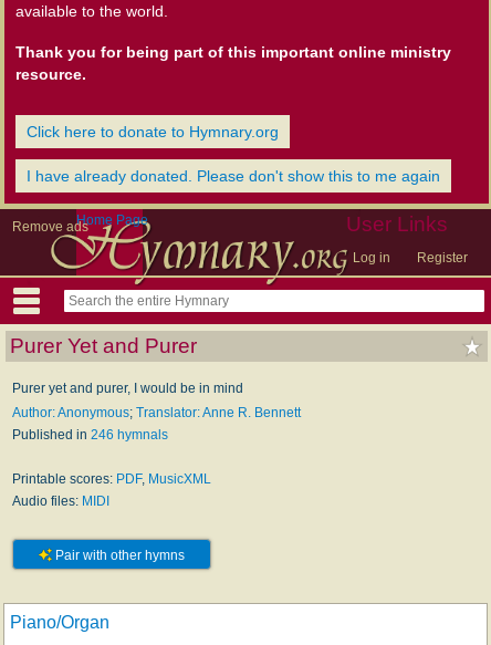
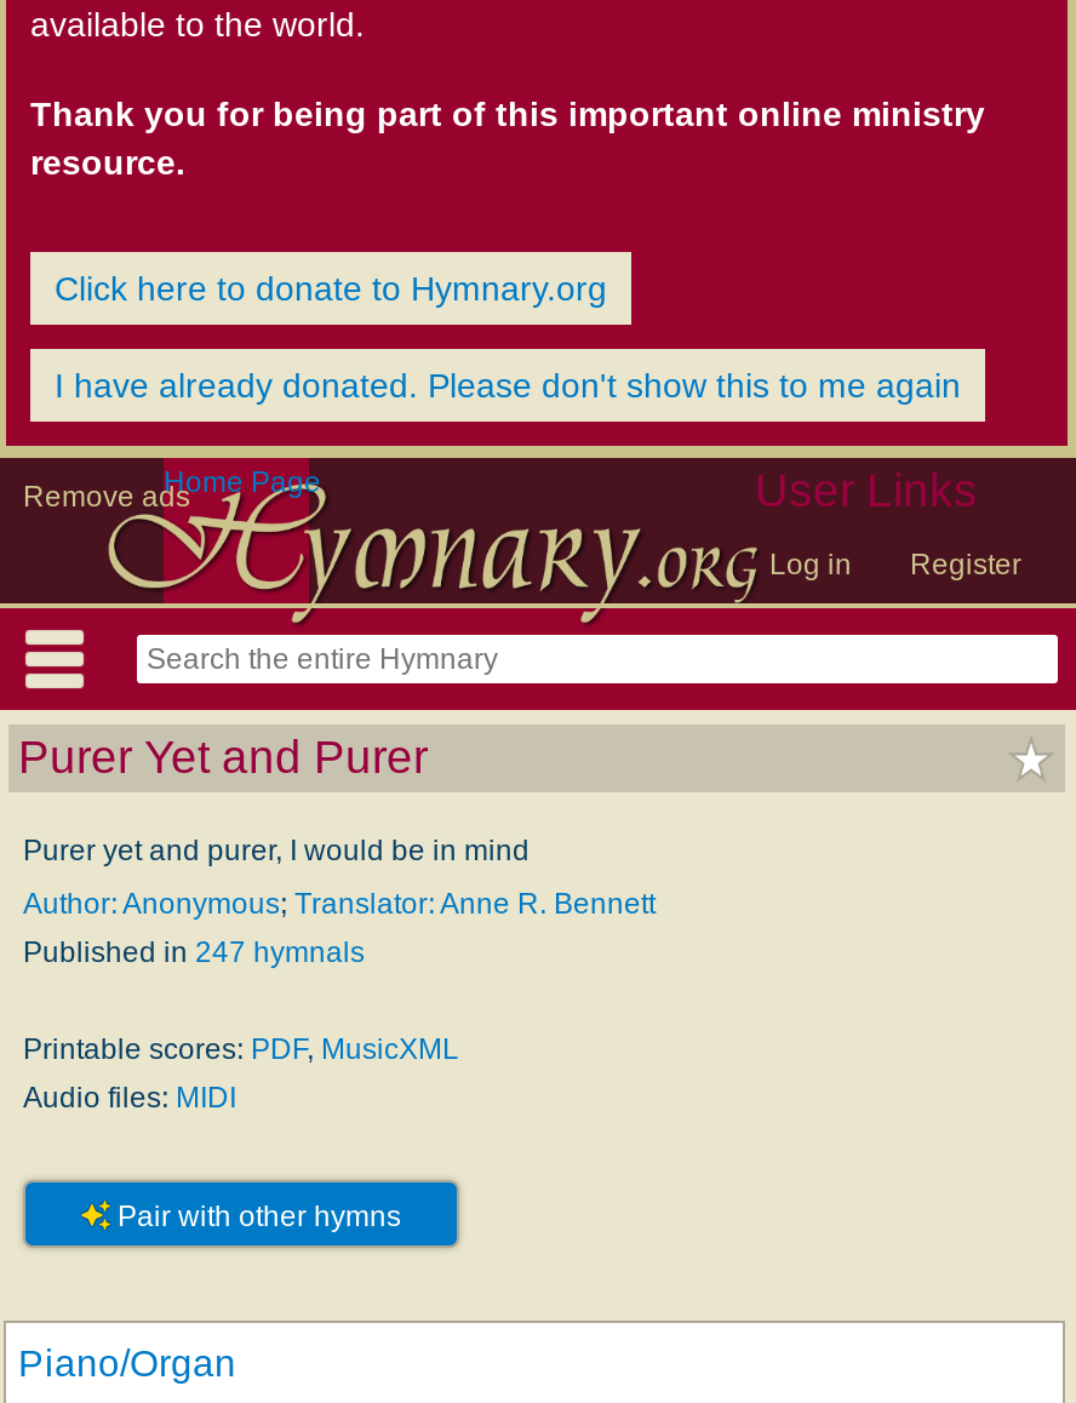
[12,427,168,442] Published in 246 hymnals -> [23,935,365,969] Published in 247 hymnals

